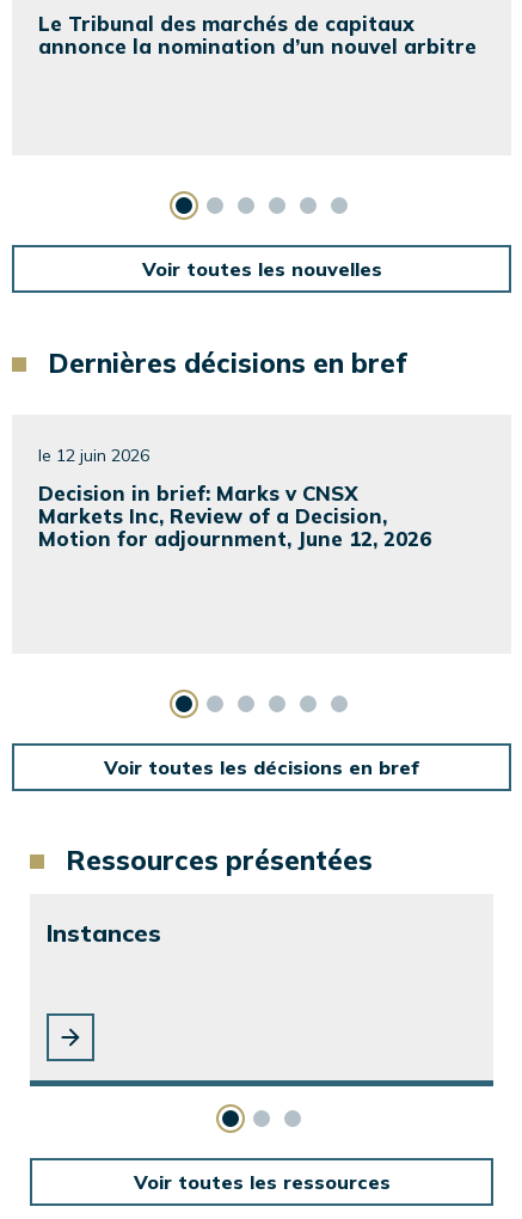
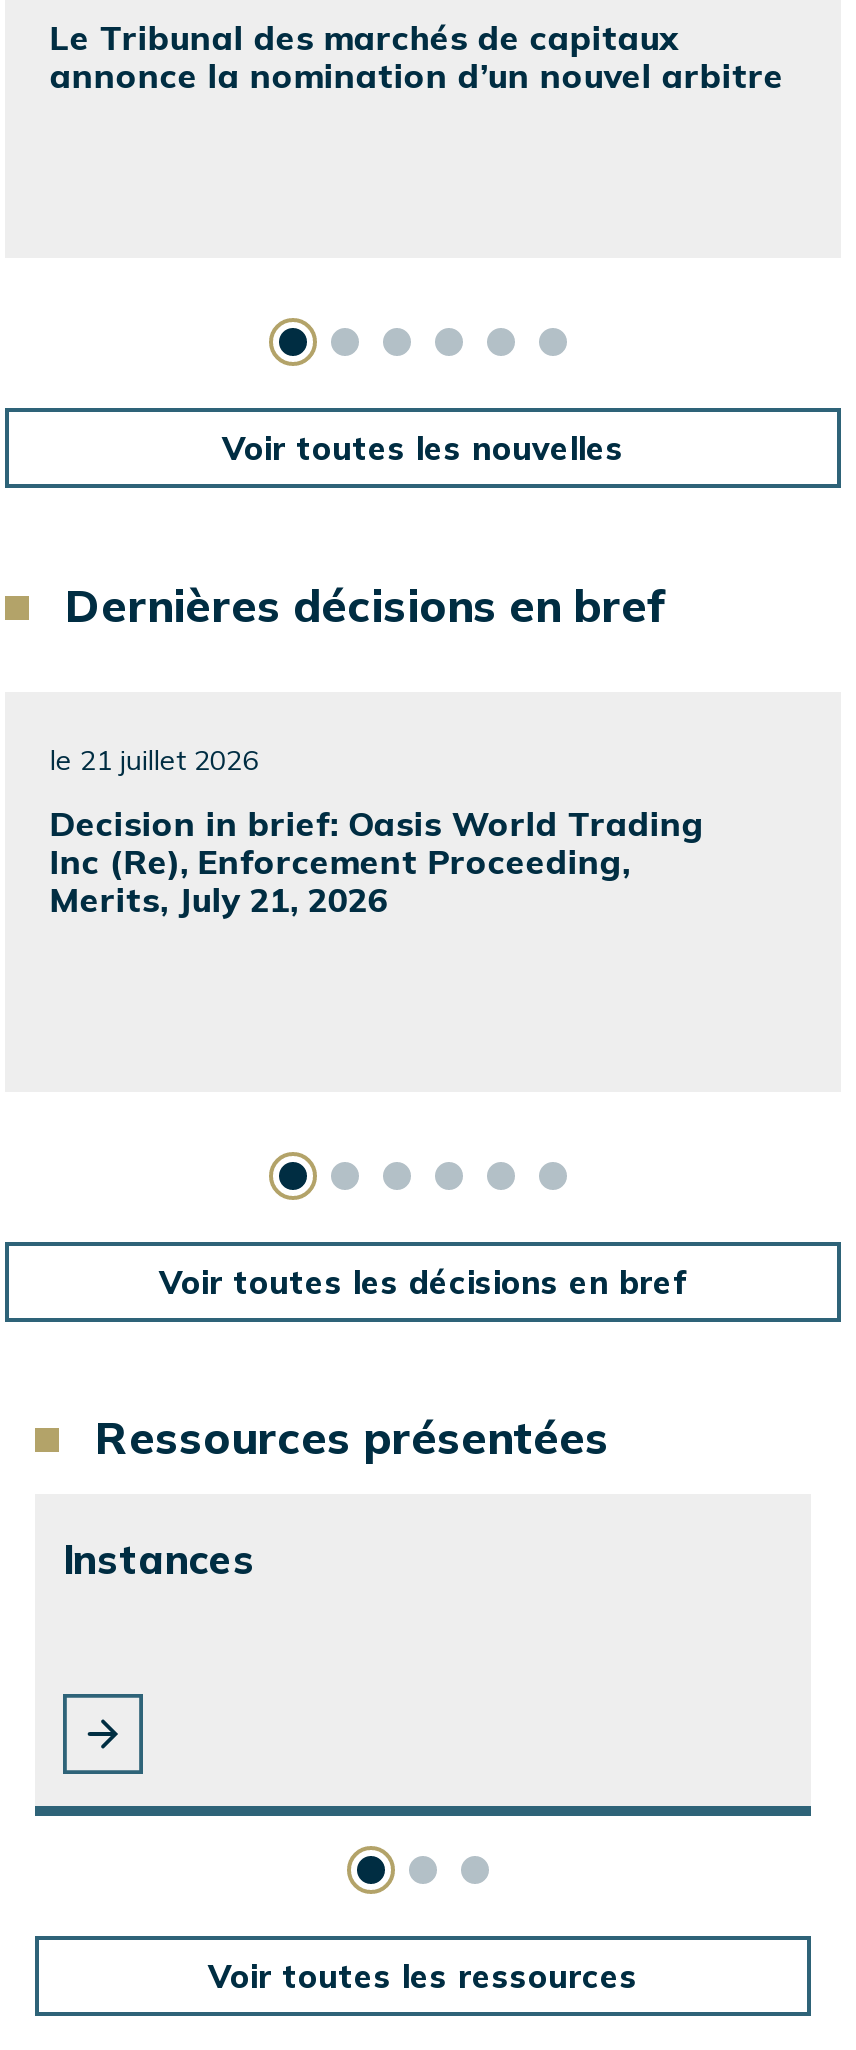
[39,445,150,466] le 12 juin 2026 -> [50,742,258,778] le 21 juillet 2026
[39,481,432,551] Decision in brief: Marks v CNSX | Markets Inc, Review of a Decision, | Motion for adjournment, June 12, 2026 -> [50,802,704,920] Decision in brief: Oasis World Trading | Inc (Re), Enforcement Proceeding, | Merits, July 21, 2026

